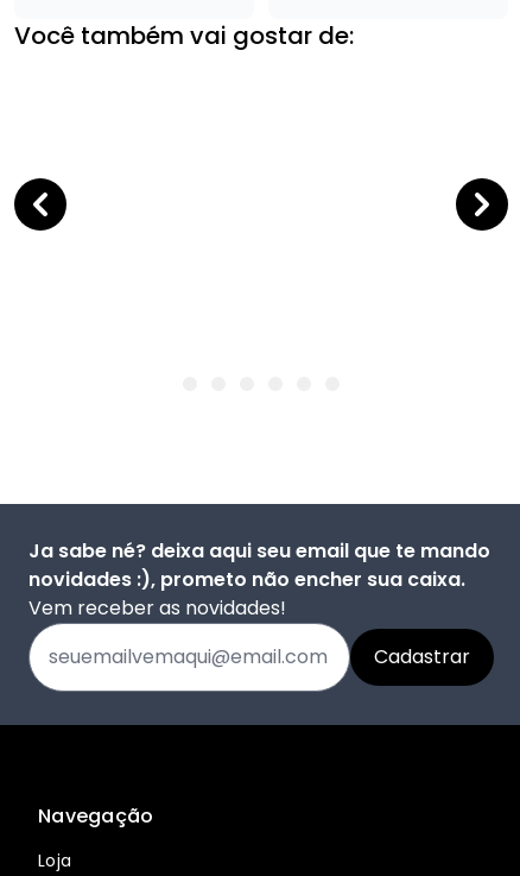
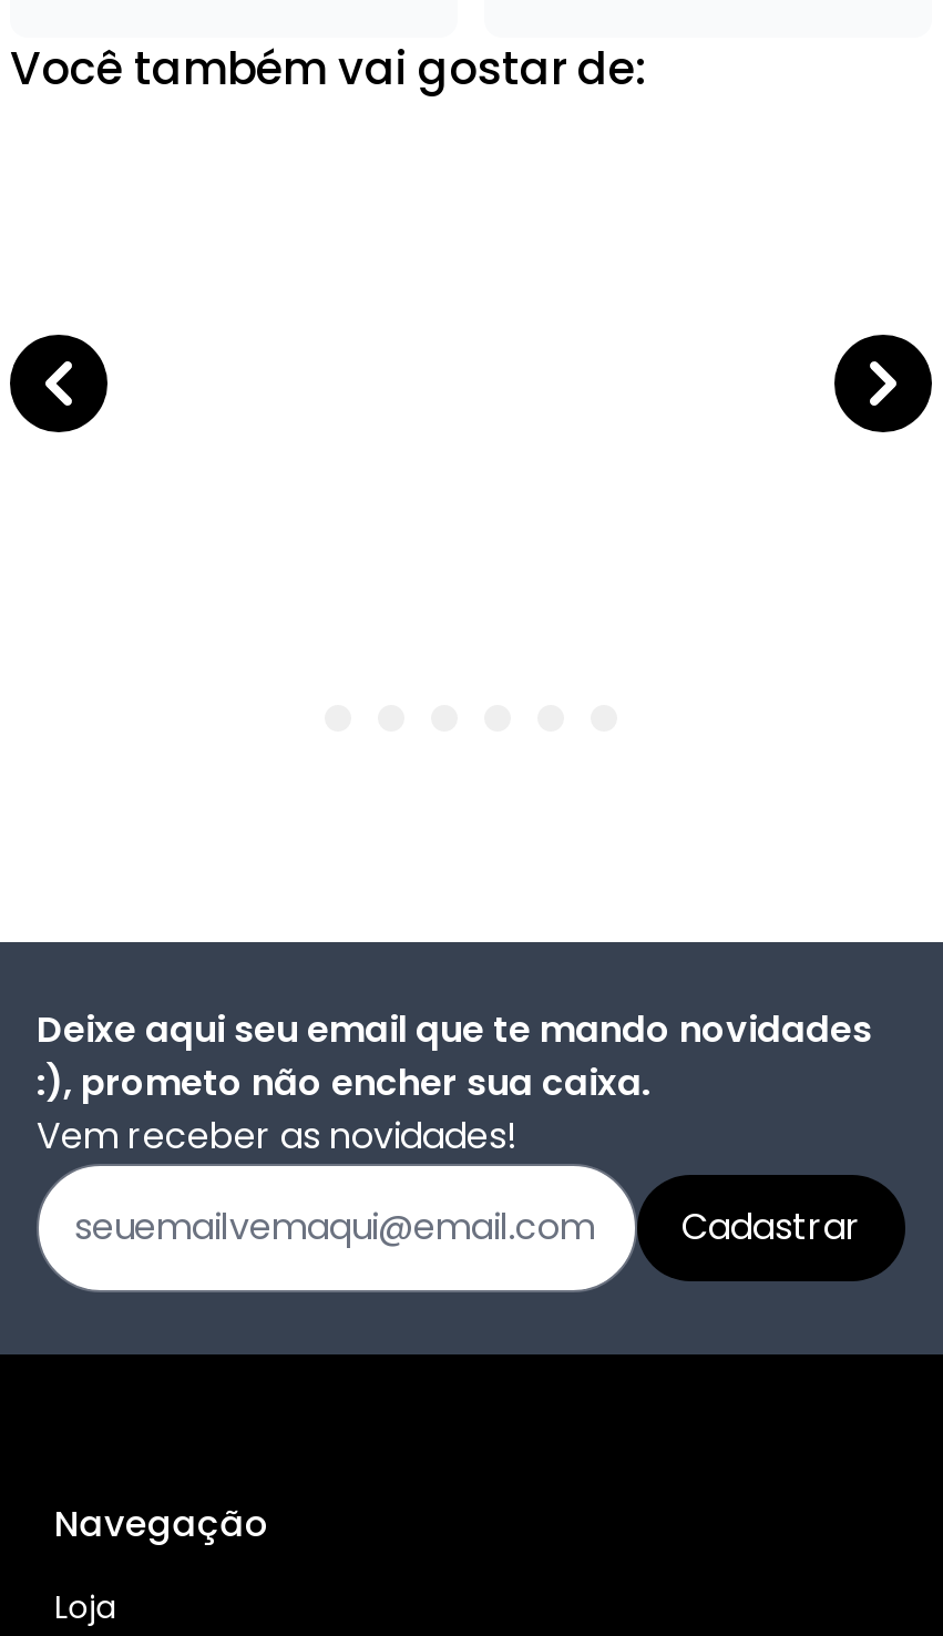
[28,537,490,593] Ja sabe né? deixa aqui seu email que te mando | novidades :), prometo não encher sua caixa. -> [37,1004,872,1108] Deixe aqui seu email que te mando novidades | :), prometo não encher sua caixa.

